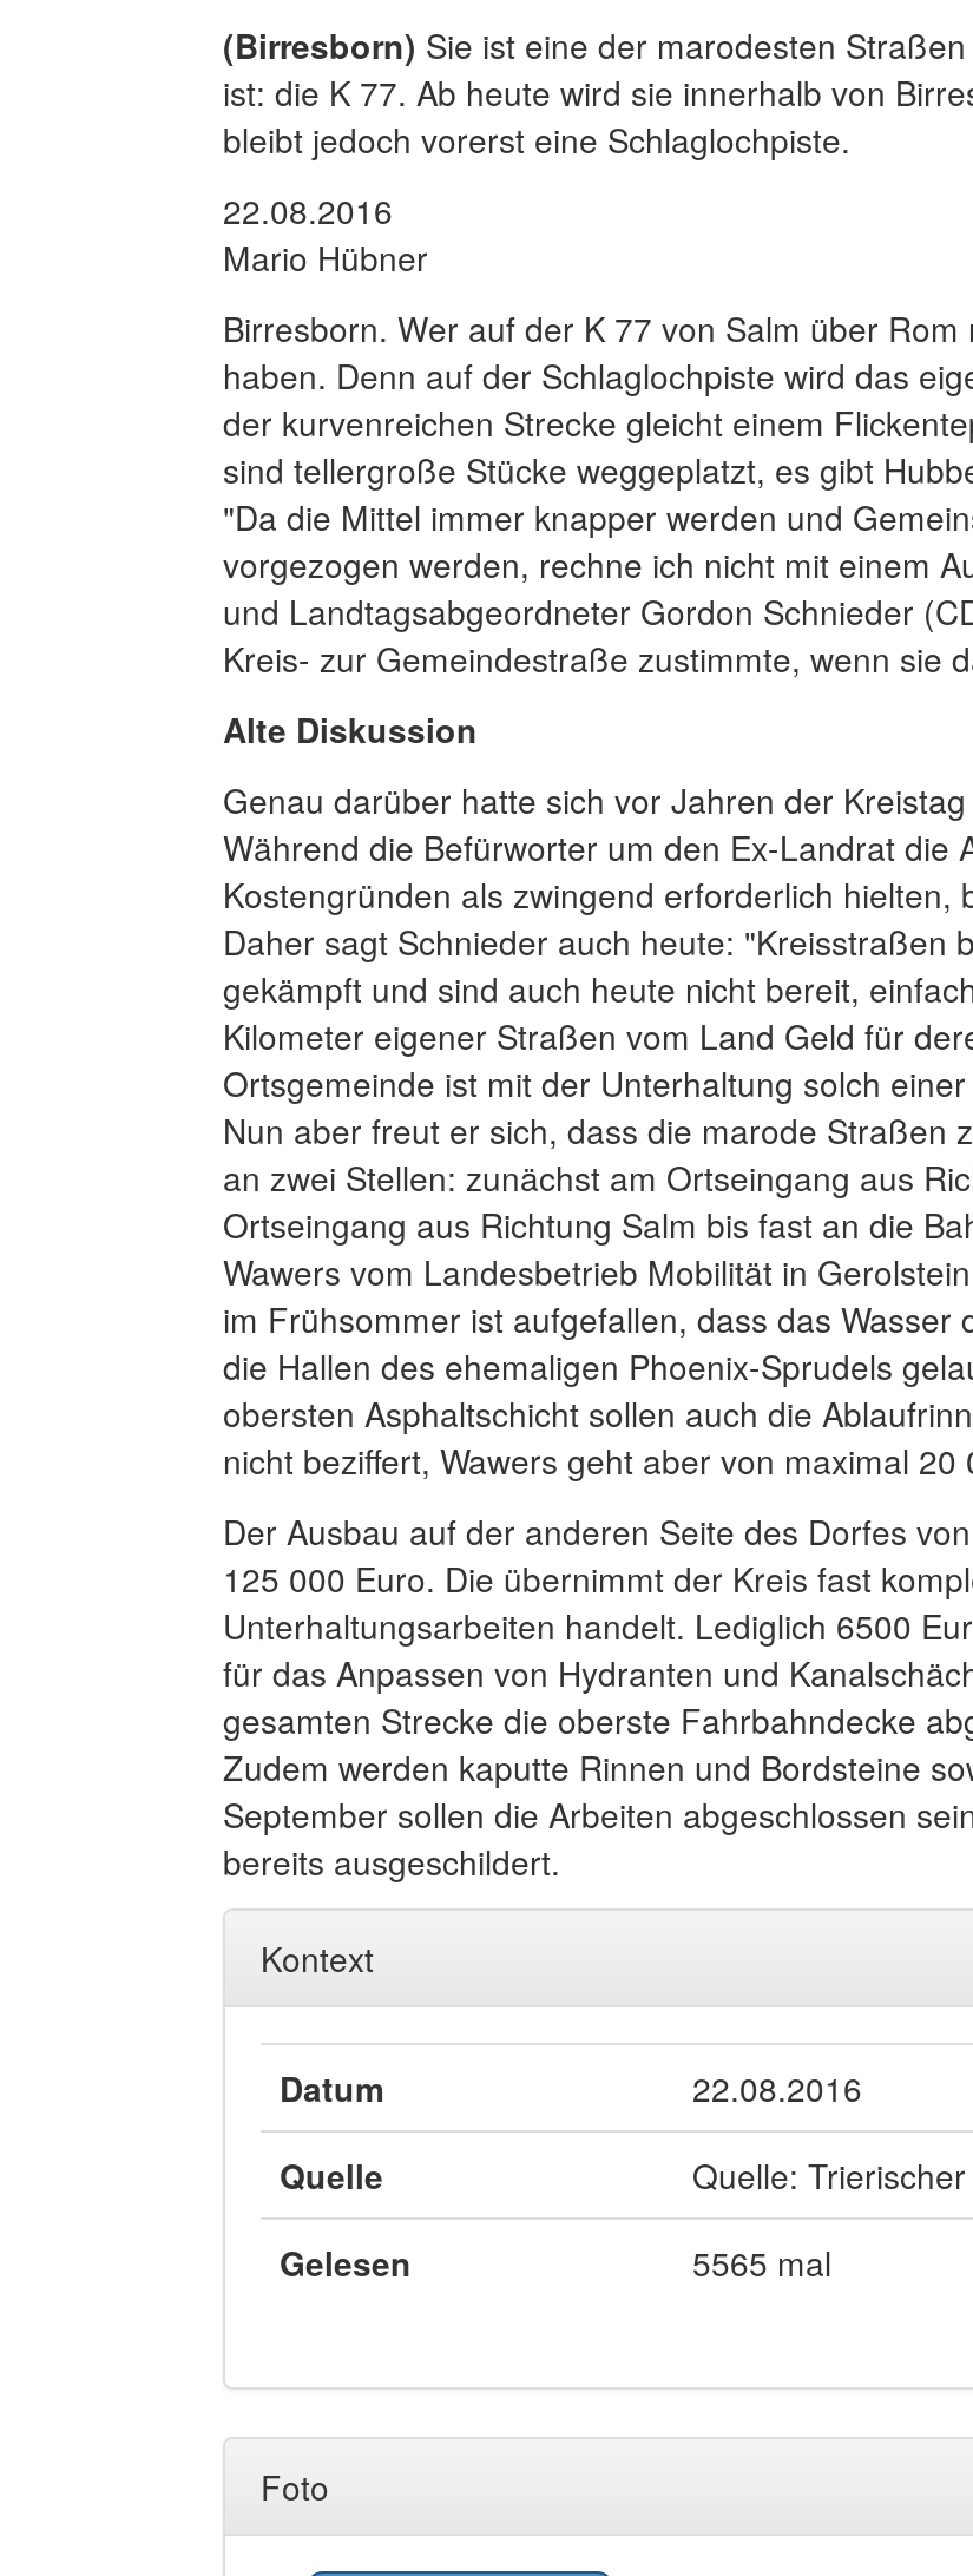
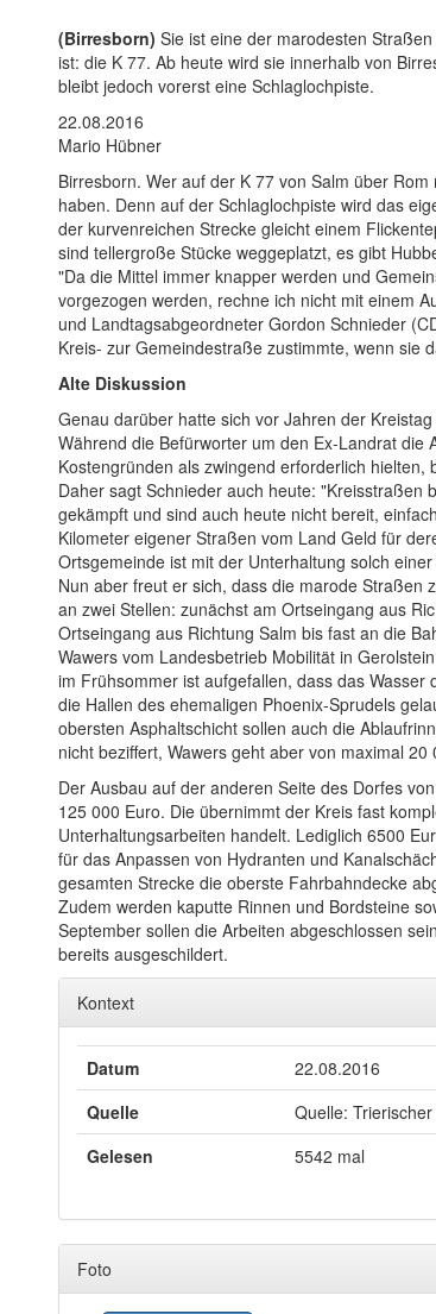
[692,2239,831,2286] 5565 mal -> [295,1144,365,1168] 5542 mal

